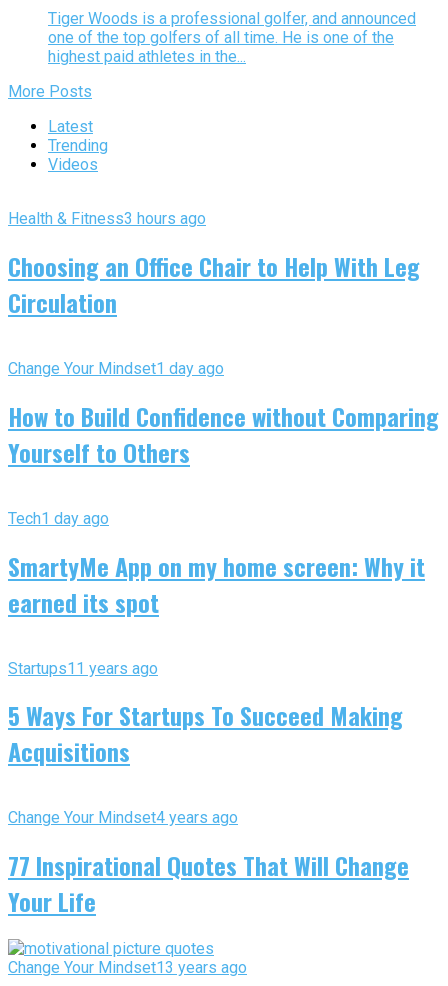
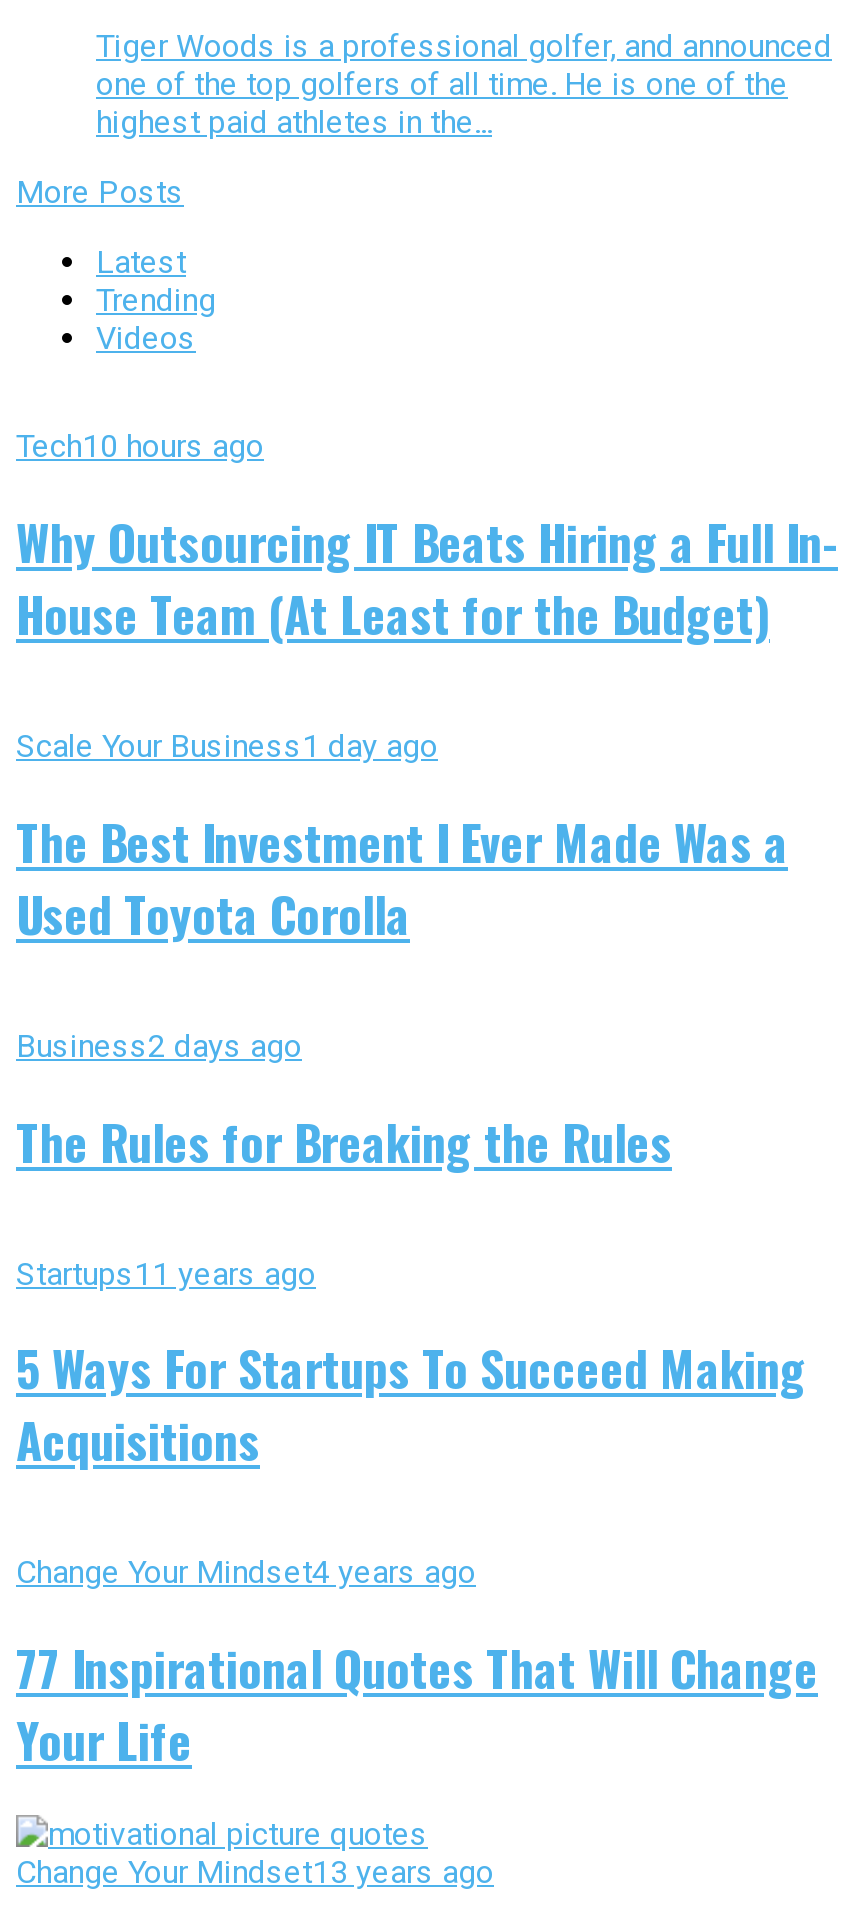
[8,209,206,228] Health & Fitness3 hours ago -> [16,427,264,465] Tech10 hours ago
[8,248,420,320] Choosing an Office Chair to Help With Leg | Circulation -> [16,505,838,649] Why Outsourcing IT Beats Hiring a Full In- | House Team (At Least for the Budget)
[8,359,224,378] Change Your Mindset 1 day ago -> [16,727,438,765] Scale Your Business 1 day ago
[8,398,439,470] How to Build Confidence without Comparing | Yourself to Others -> [16,805,788,949] The Best Investment I Ever Made Was a | Used Toyota Corolla
[8,509,109,528] Tech1 day ago -> [16,1026,302,1064] Business2 days ago
[8,548,425,620] SmartyMe App on my home screen: Why it | earned its spot -> [16,1104,672,1176] The Rules for Breaking the Rules

